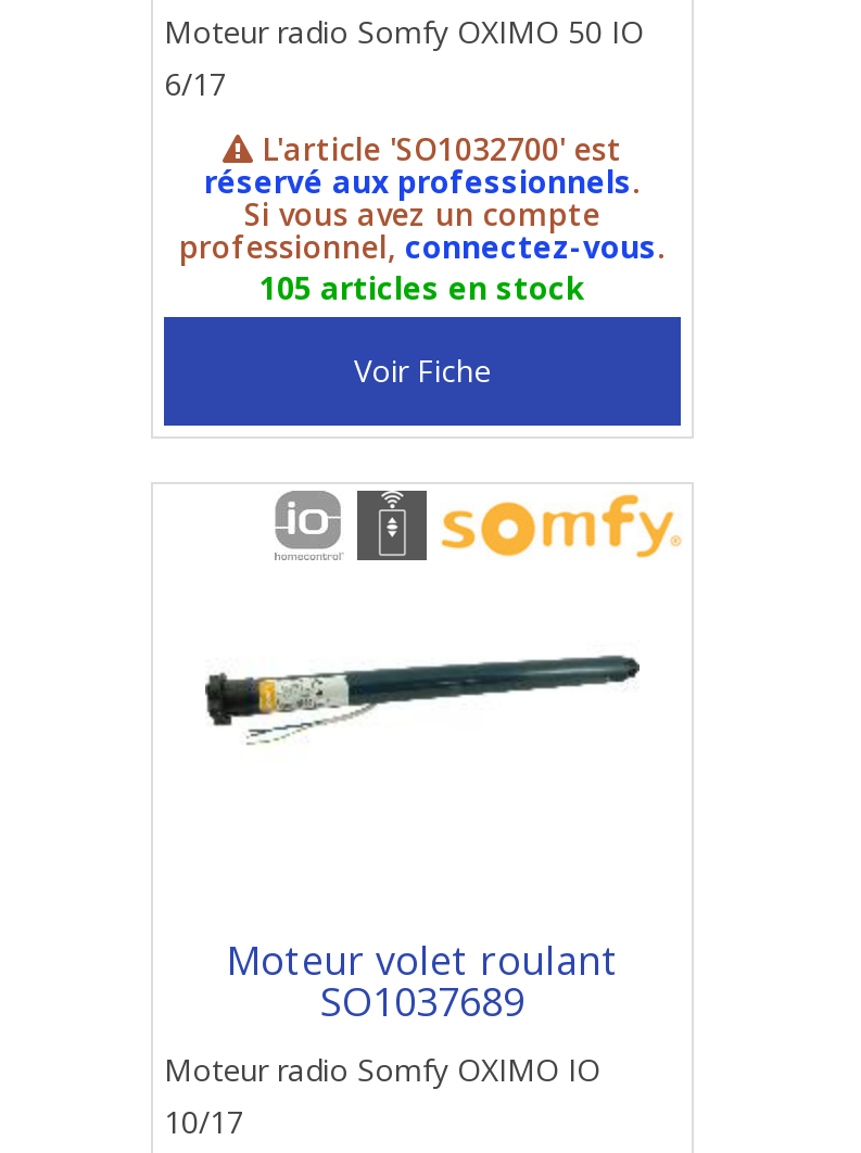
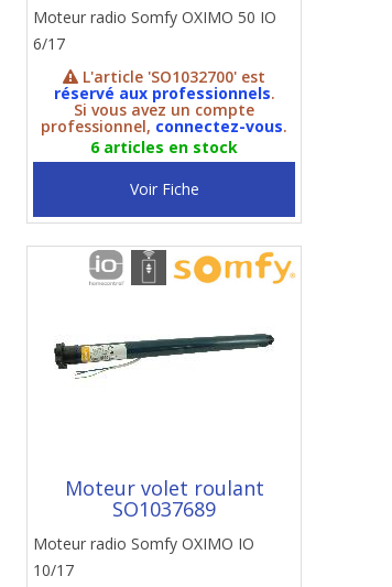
[259,267,585,308] 105 articles en stock -> [90,137,238,157] 6 articles en stock

